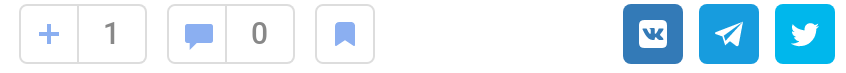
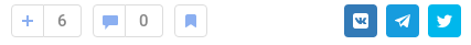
[103,17,121,53] 1 -> [57,11,67,31] 6

